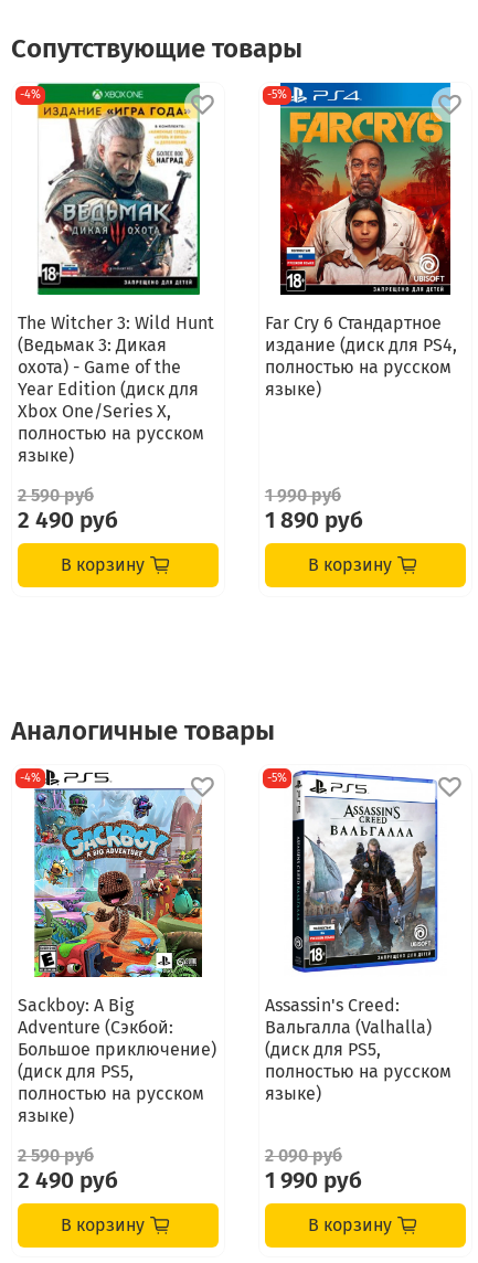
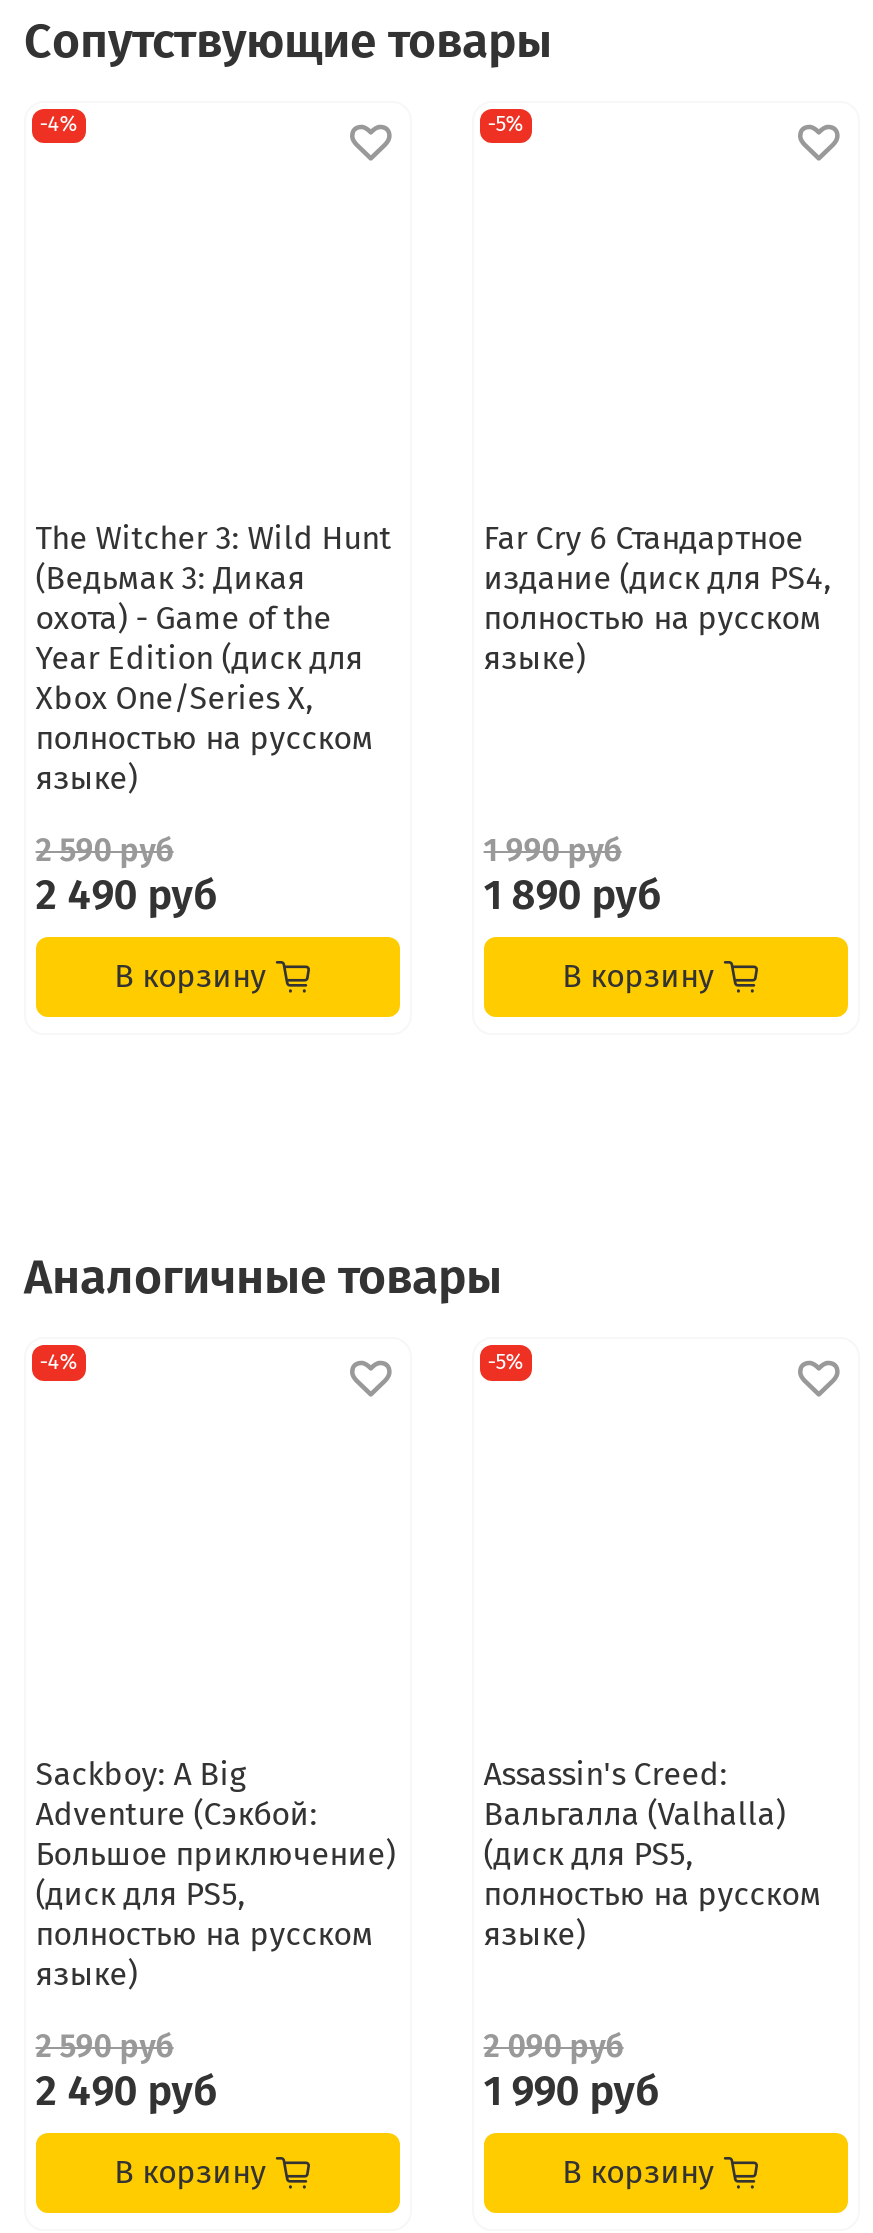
[36,82,201,296] [image] -> none
[279,82,452,296] [image] -> none
[33,768,203,978] [image] -> none
[291,770,439,974] [image] -> none

